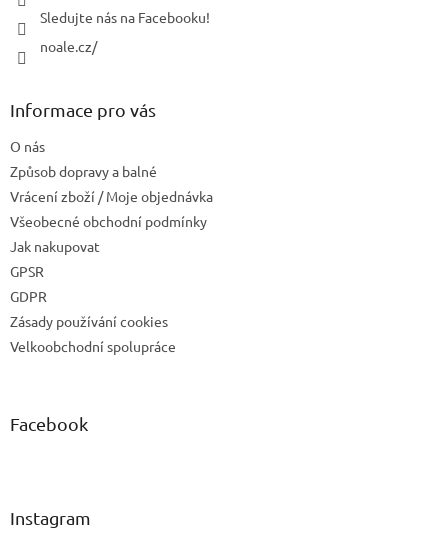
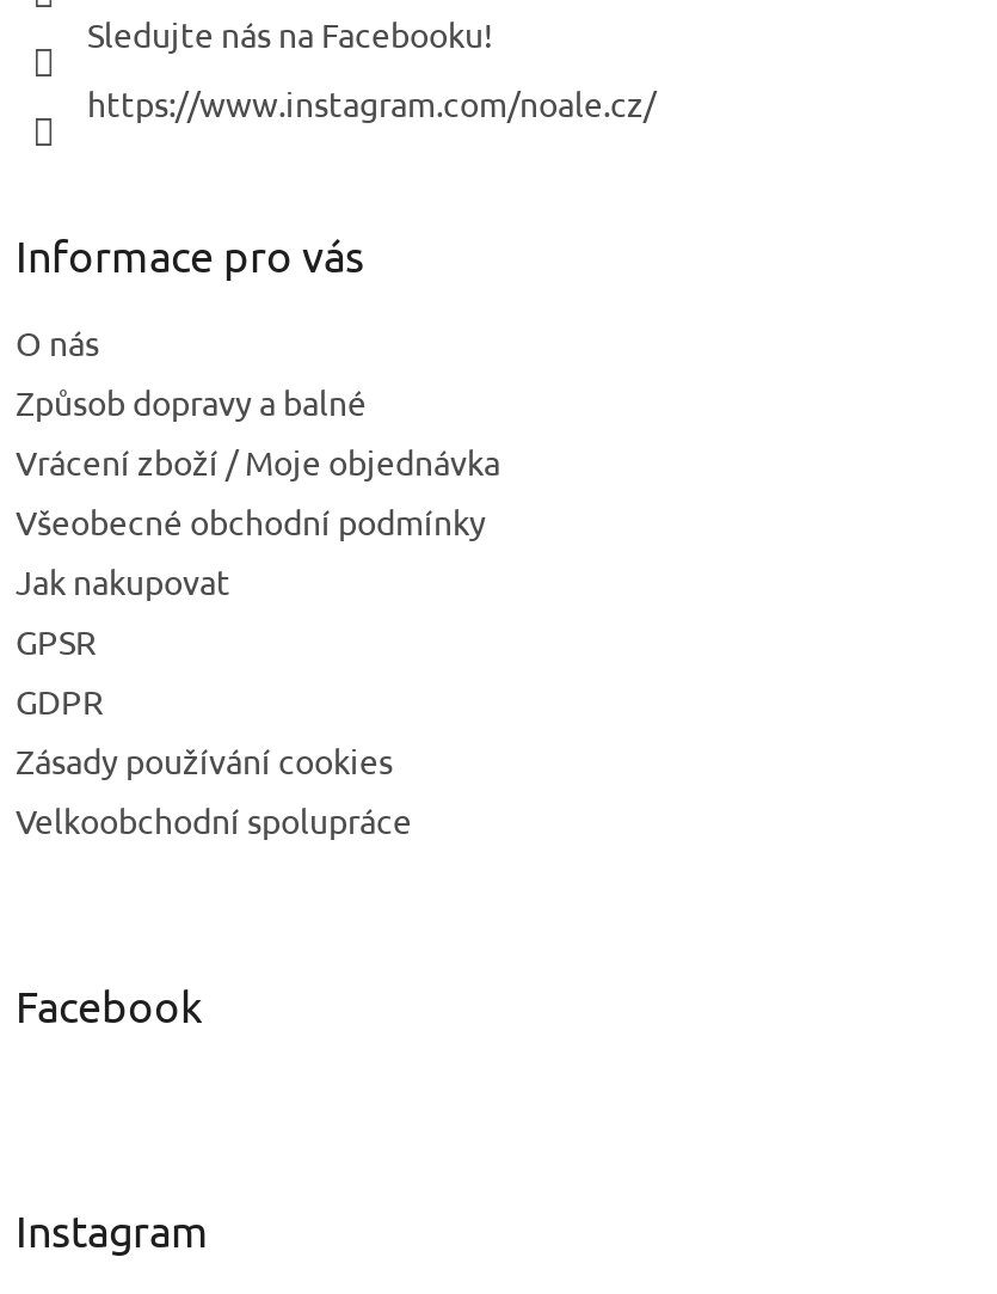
[40,37,97,55] noale.cz/ -> [87,80,656,123] https://www.instagram.com/noale.cz/

